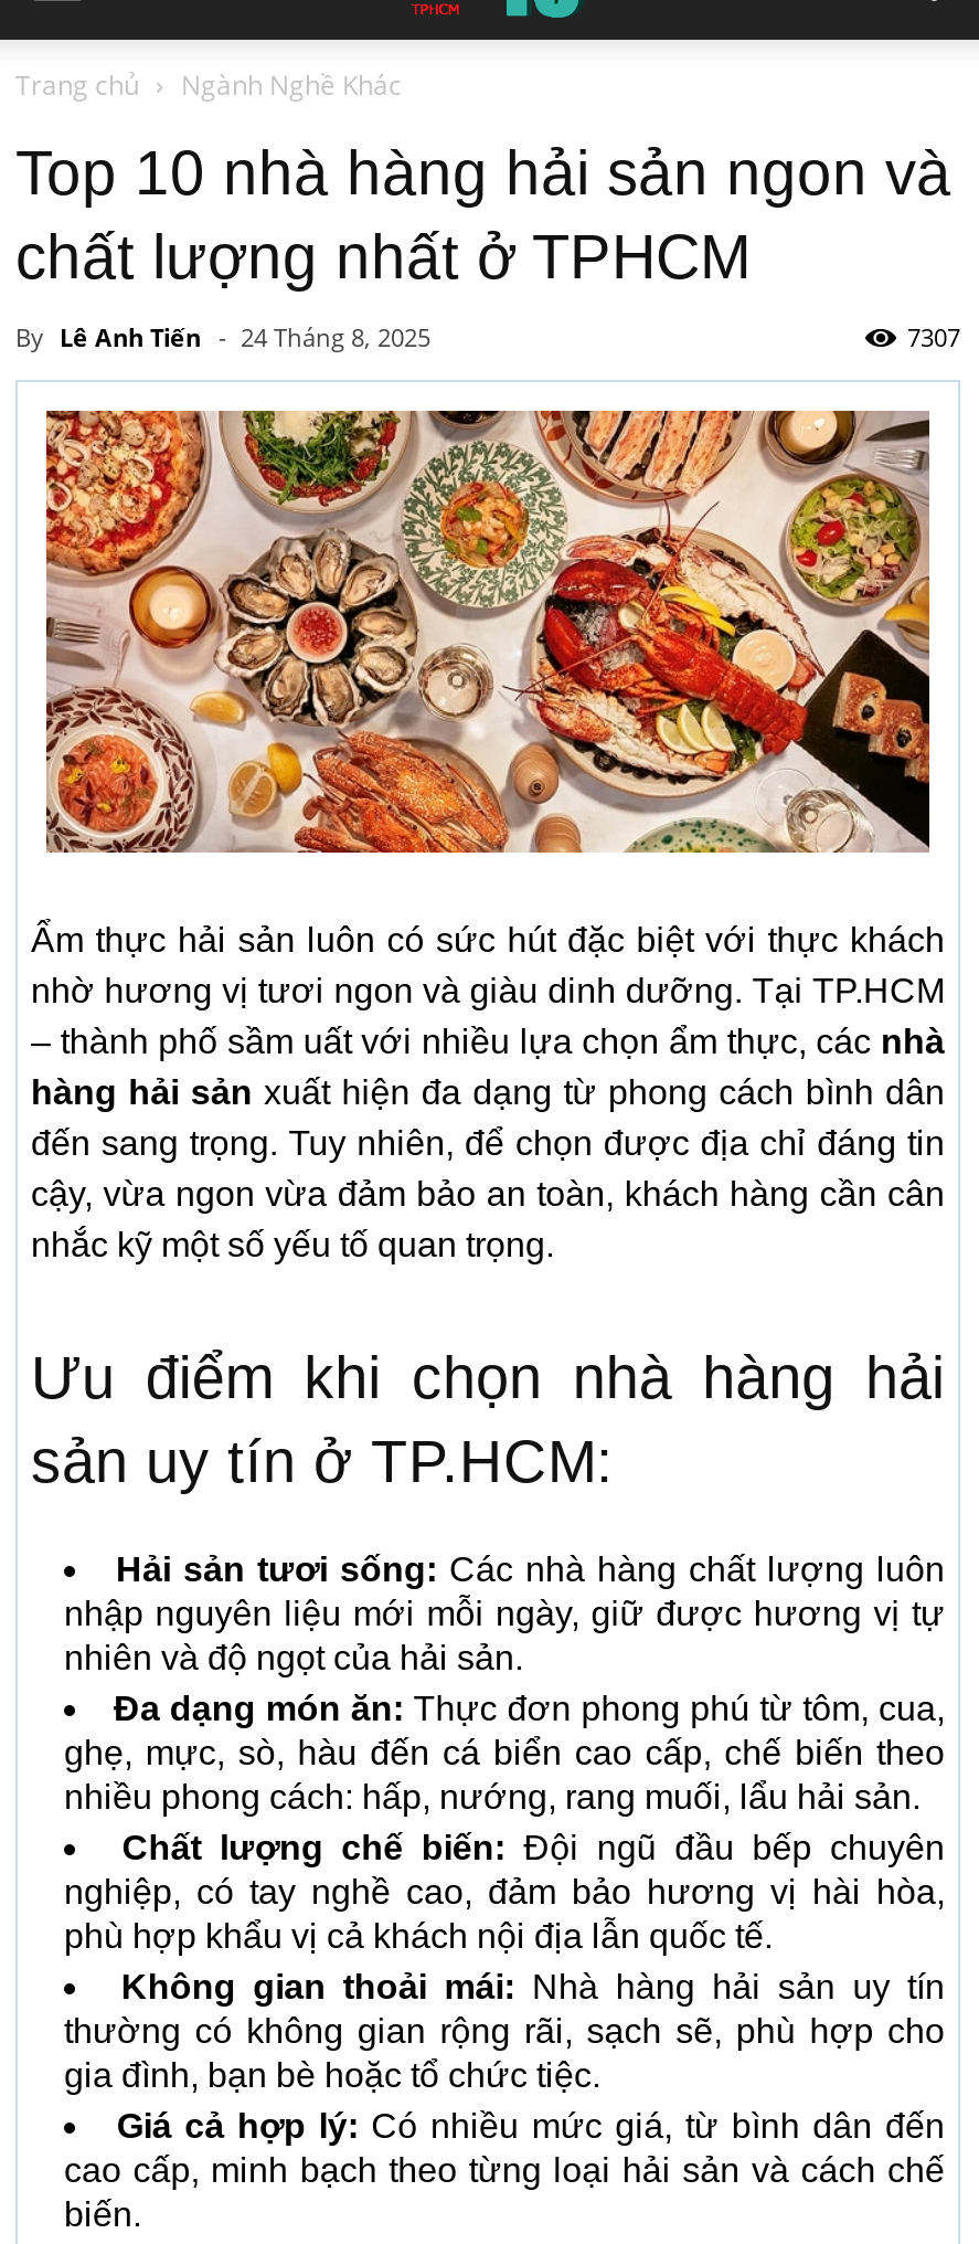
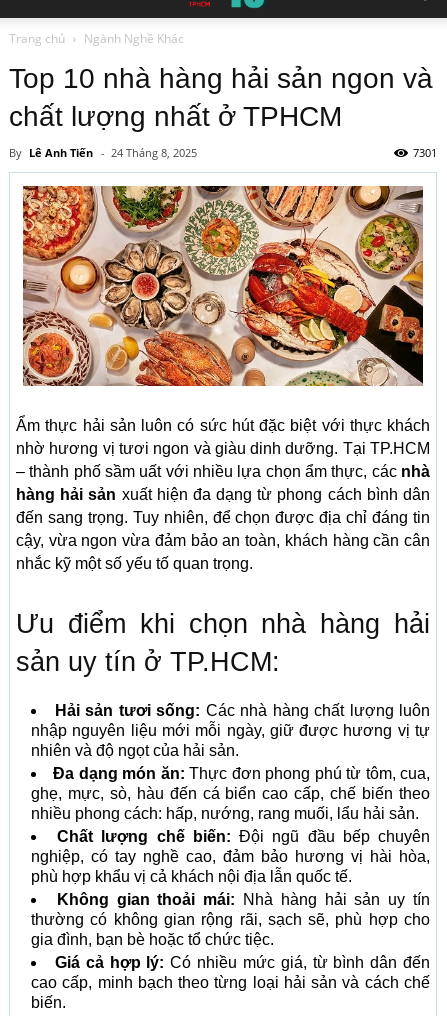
[907,320,960,353] 7307 -> [413,145,437,160] 7301

